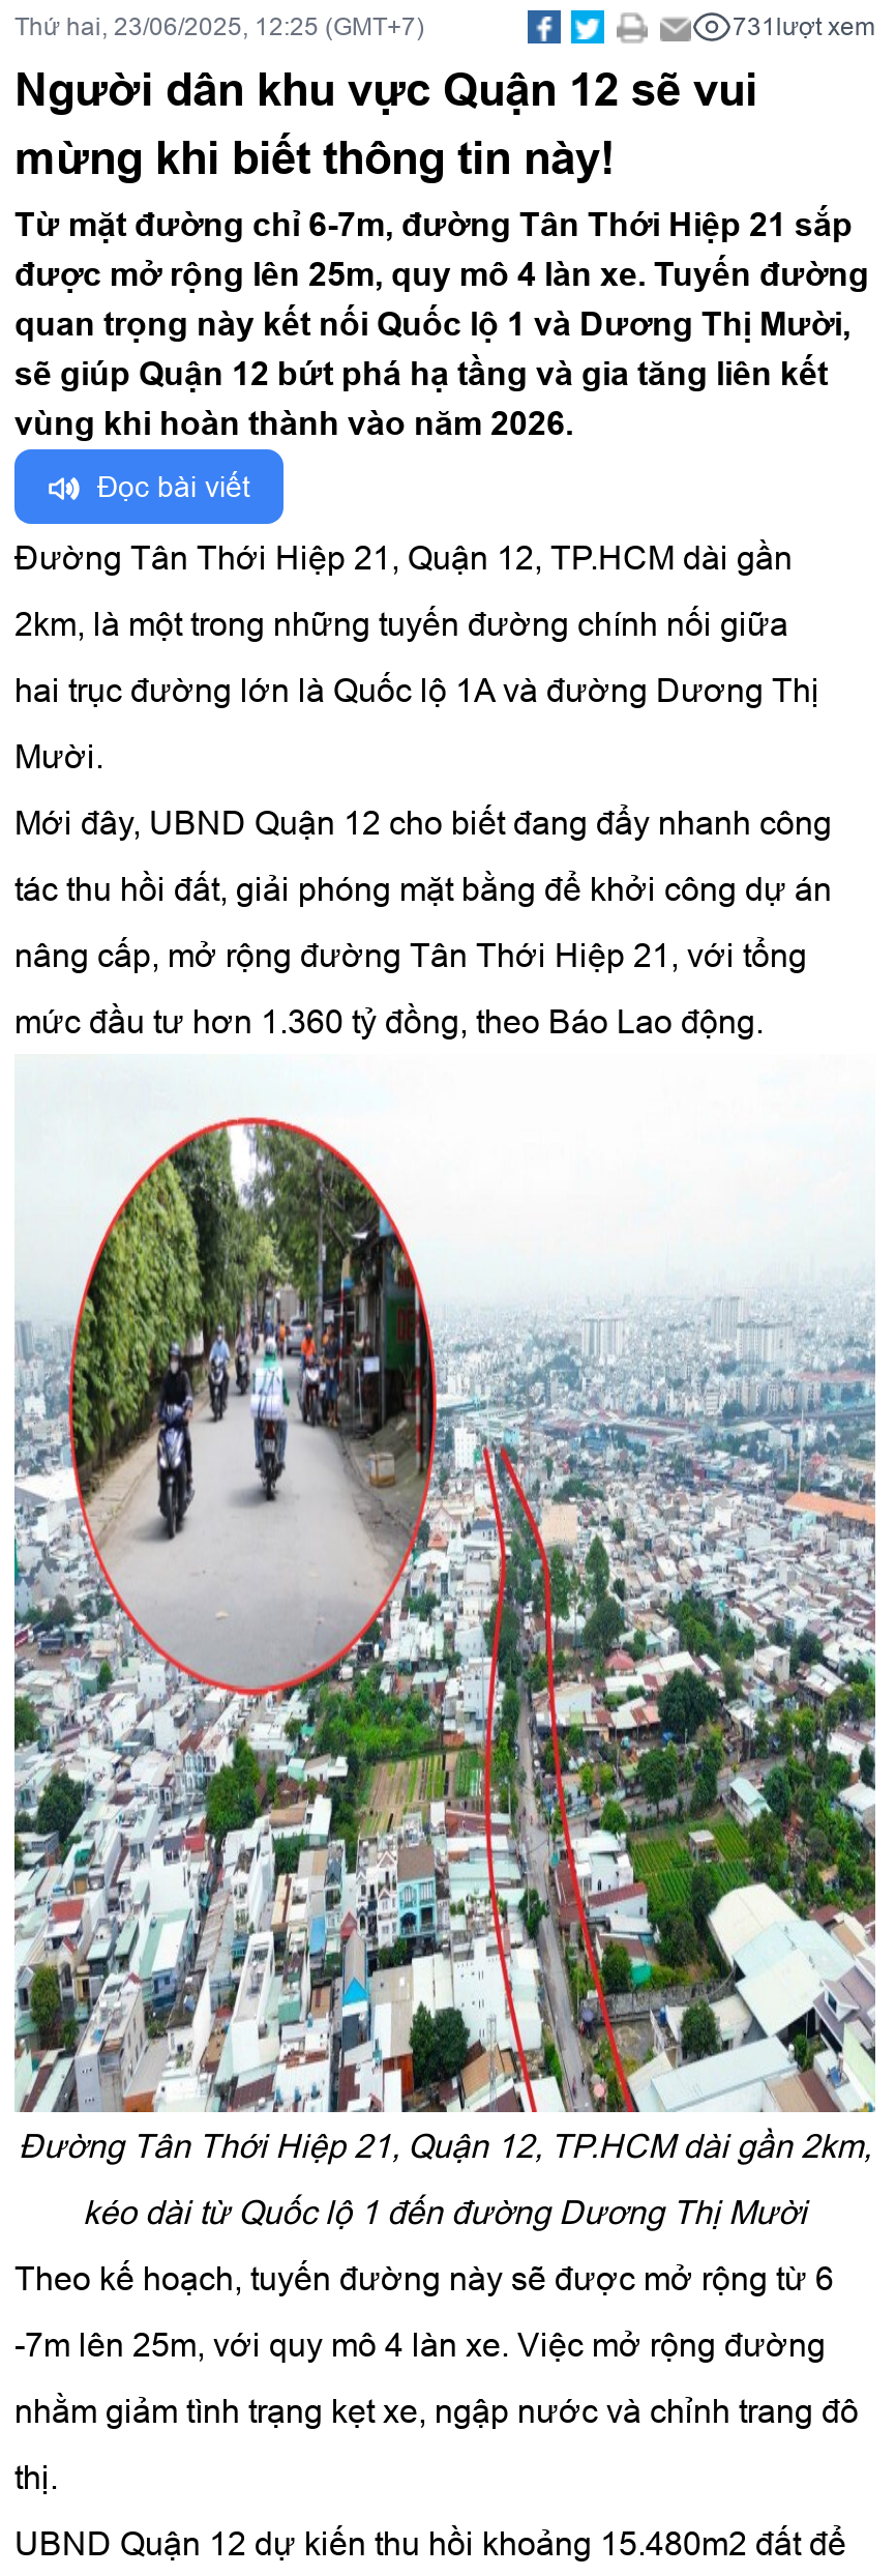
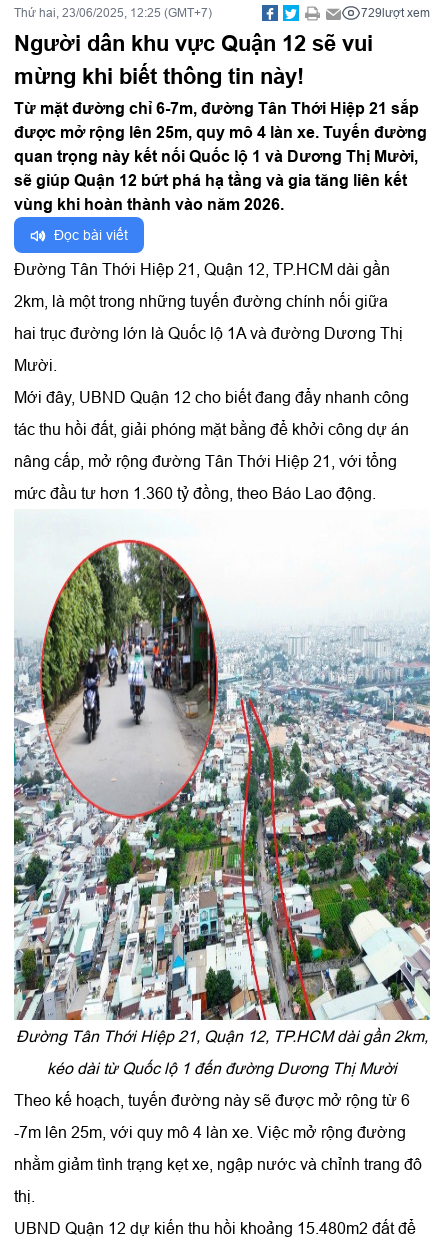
[733,10,875,41] 731 lượt xem -> [361,5,430,20] 729 lượt xem

